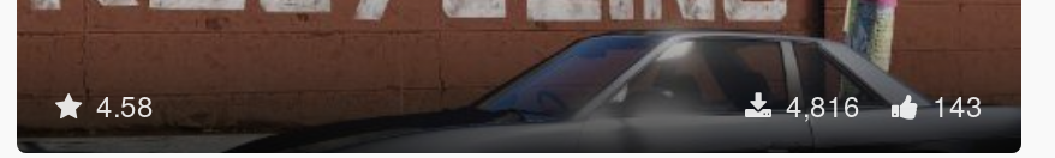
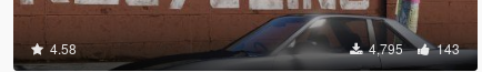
[779,84,983,125] 4,816 143 -> [365,39,460,58] 4,795 143

